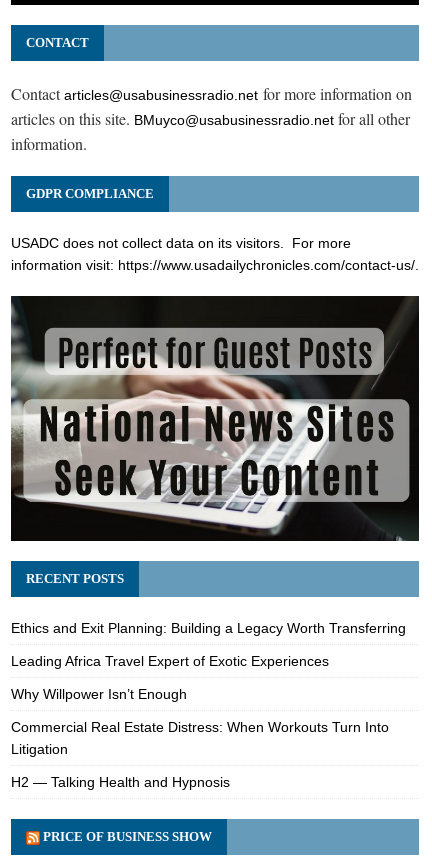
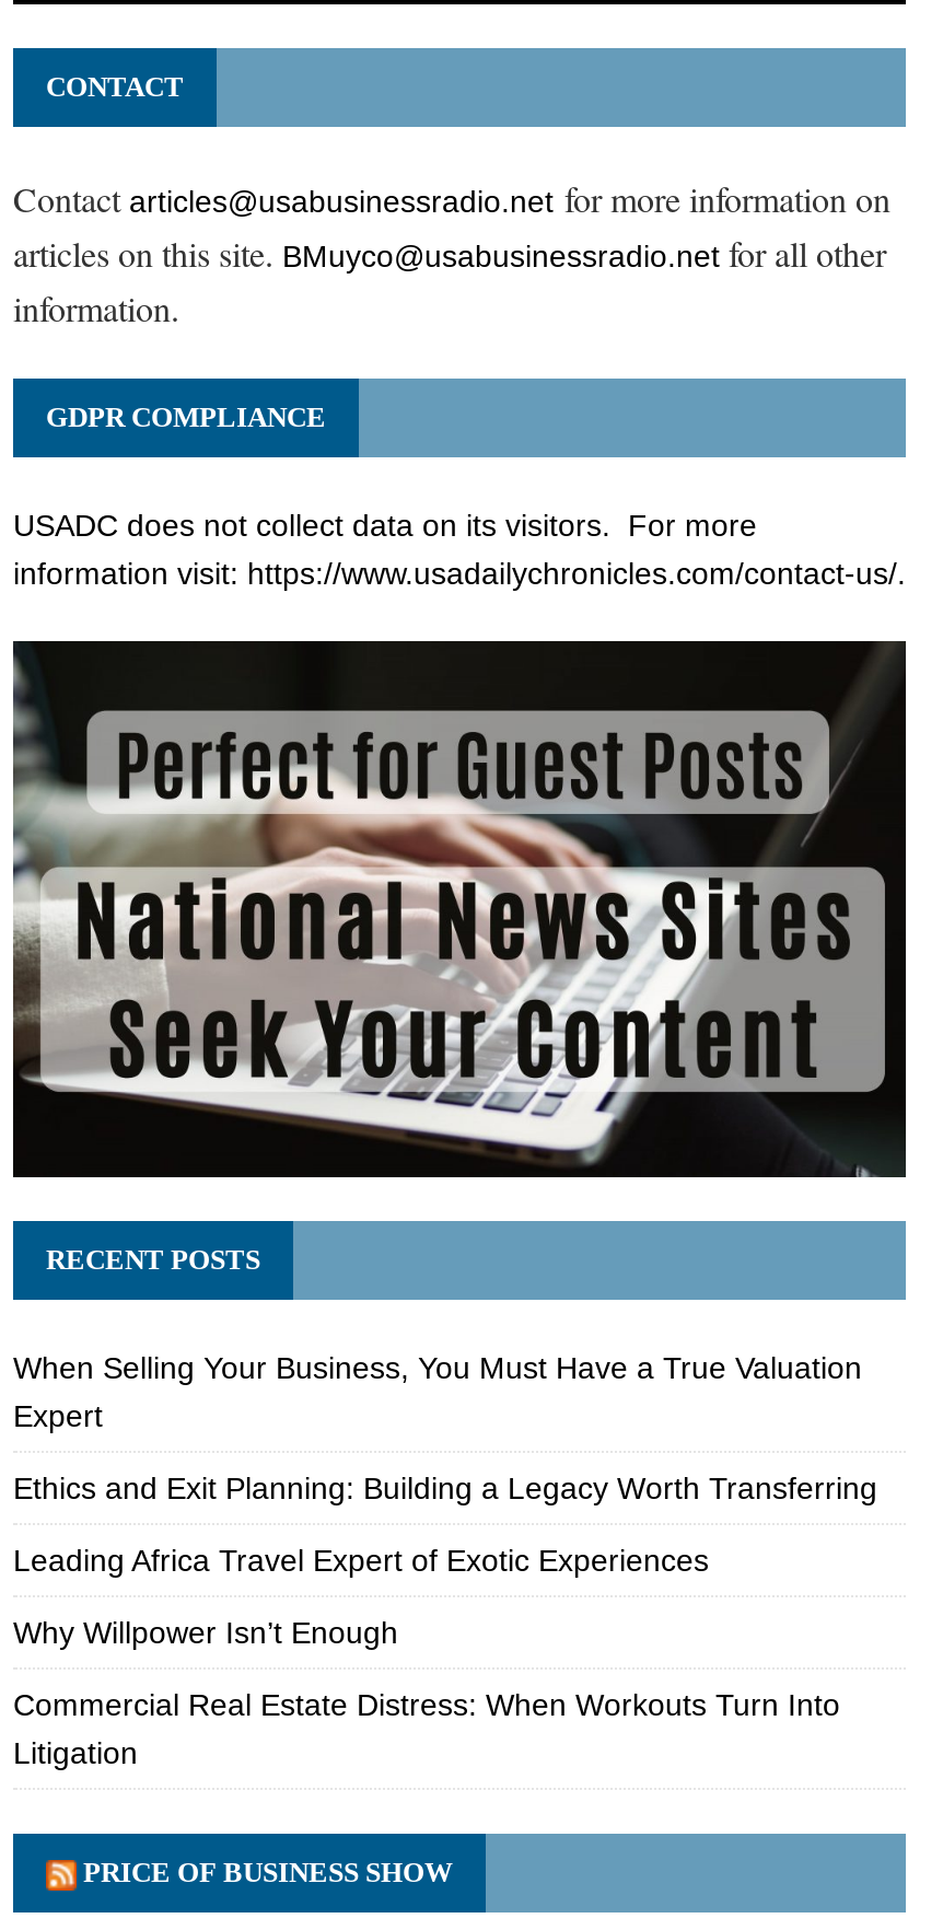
none -> [13,1350,862,1433] When Selling Your Business, You Must Have a True Valuation | Expert
moved [11,620,406,757] -> [13,1471,877,1770]: Ethics and Exit Planning: Building a Legacy Worth Transferring | Leading Africa Travel Expert of Exotic Experiences | Why Willpower Isn’t Enough | Commercial Real Estate Distress: When Workouts Turn Into | Litigation
[11,774,230,790] H2 — Talking Health and Hypnosis -> none

